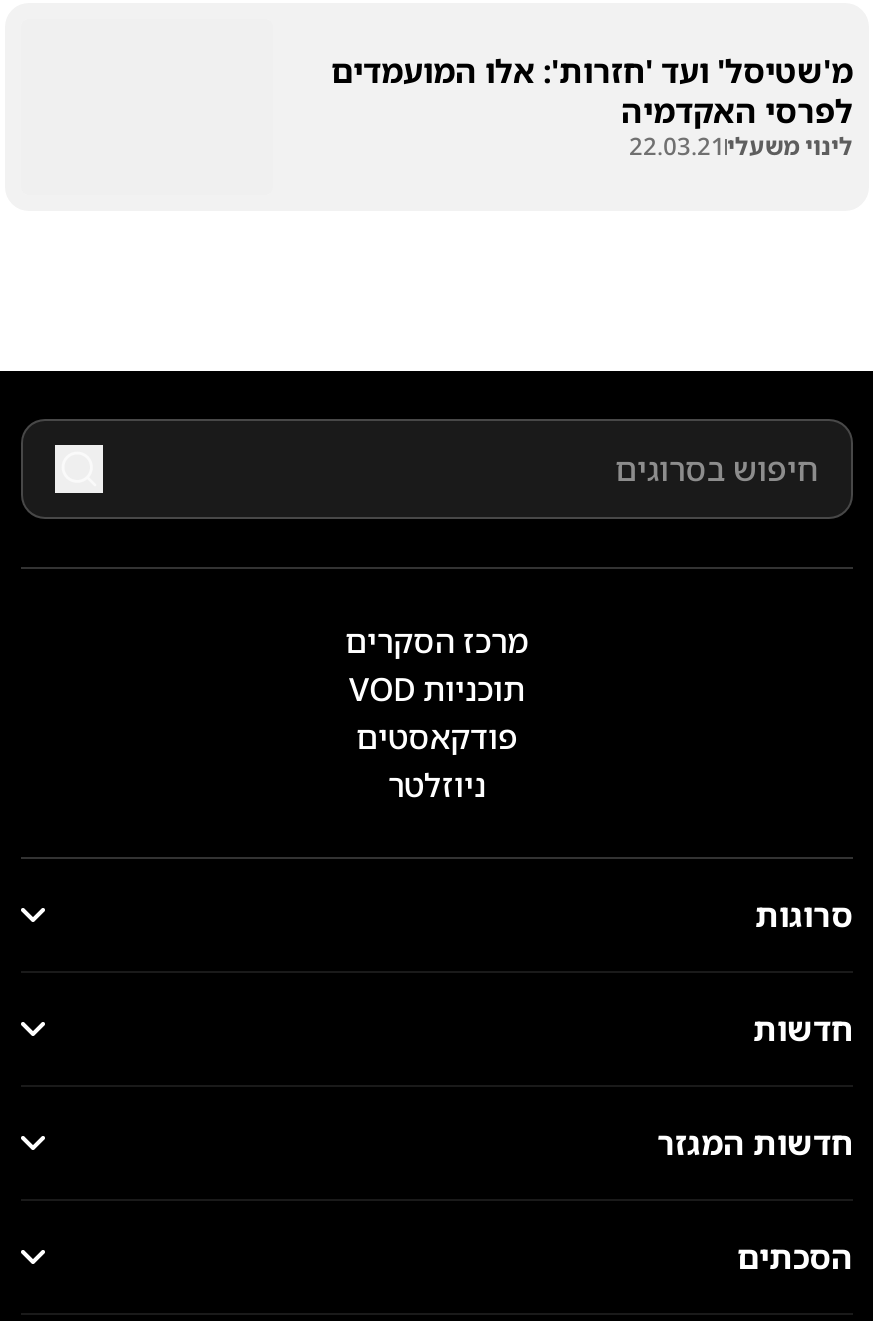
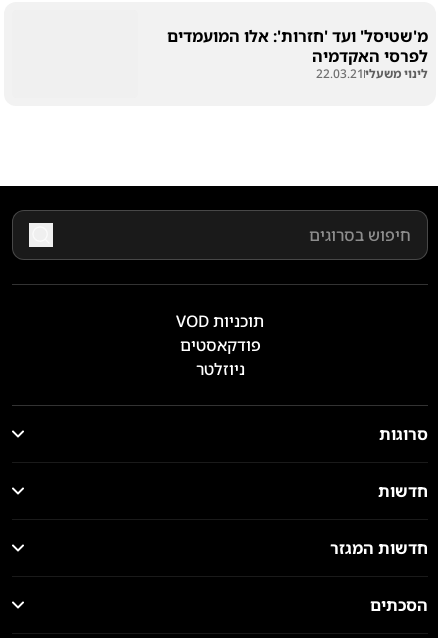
[345,619,529,663] מרכז הסקרים -> none

